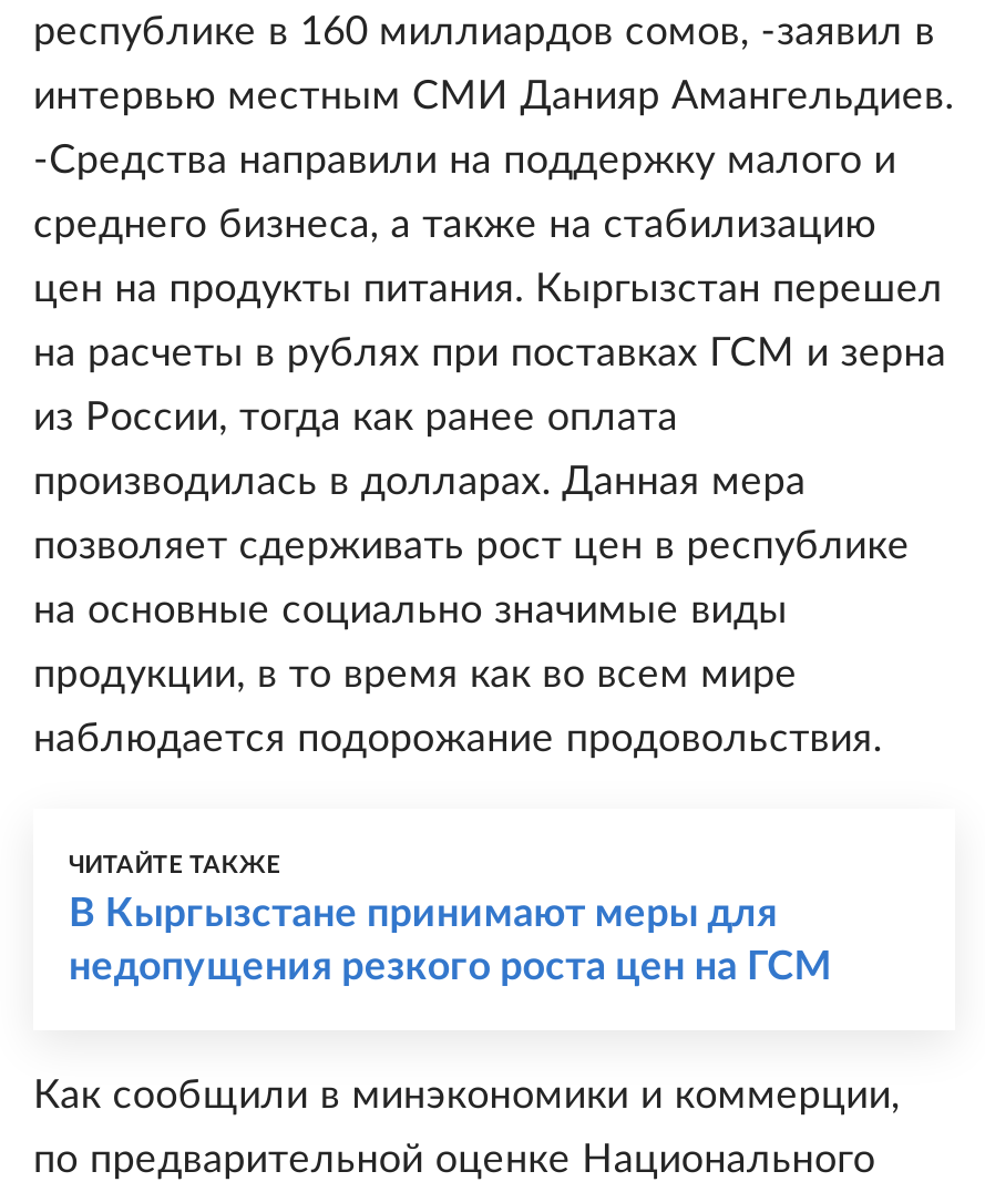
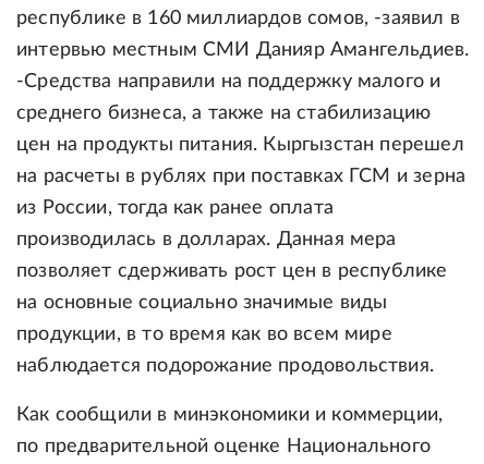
[69,853,832,989] ЧИТАЙТЕ ТАКЖЕ | В Кыргызстане принимают меры для | недопущения резкого роста цен на ГСМ -> none

